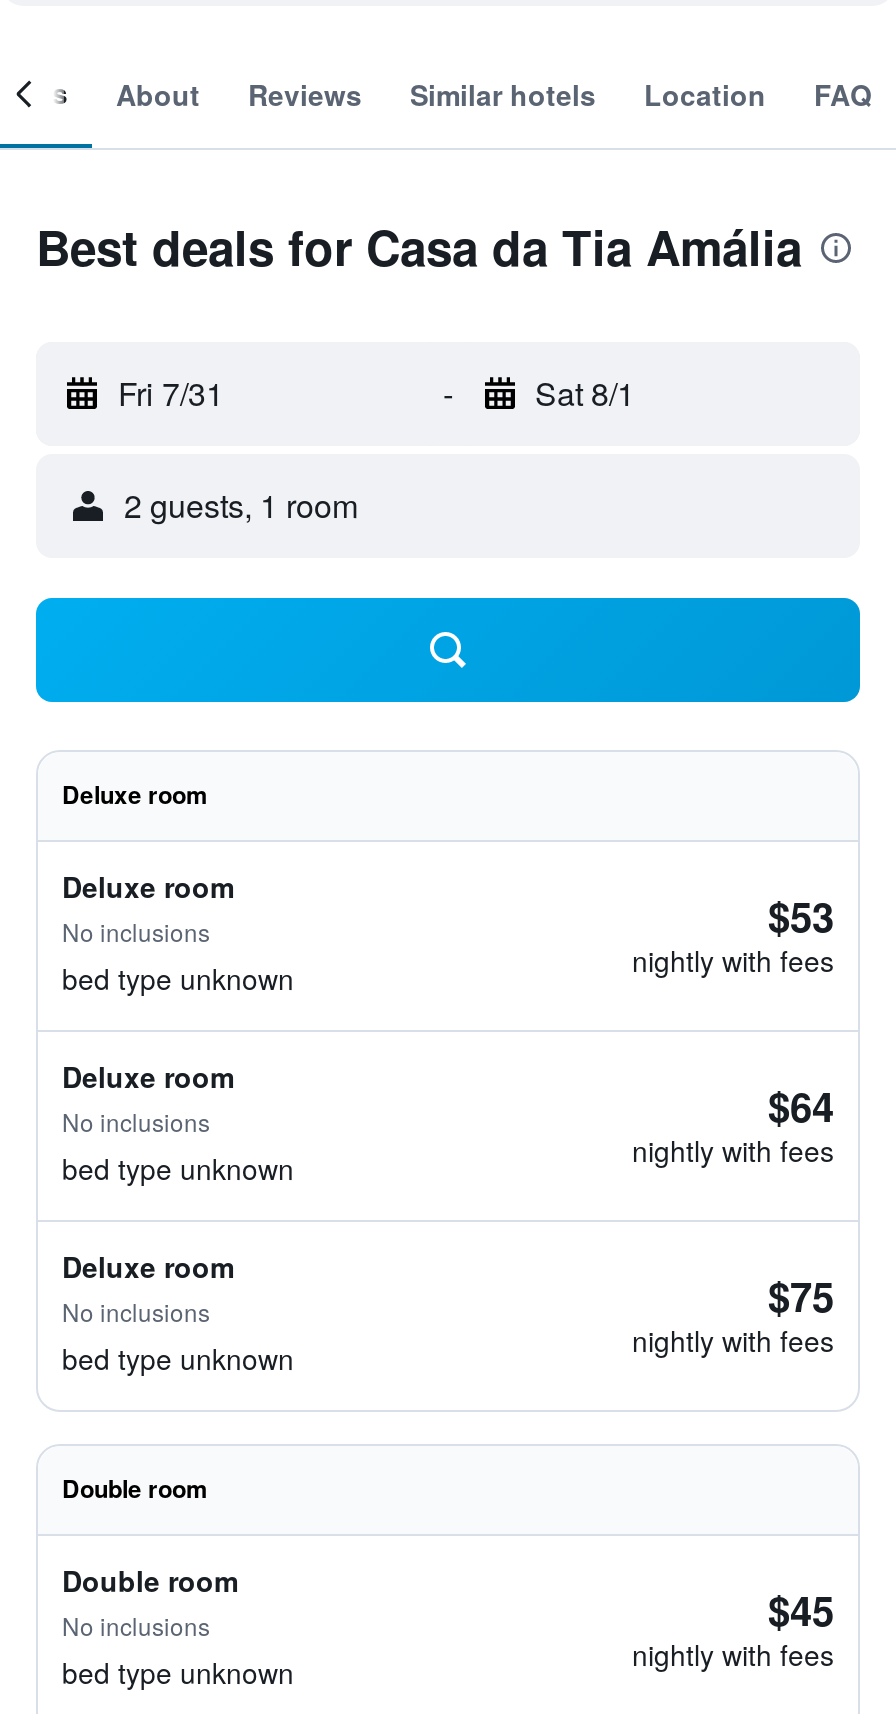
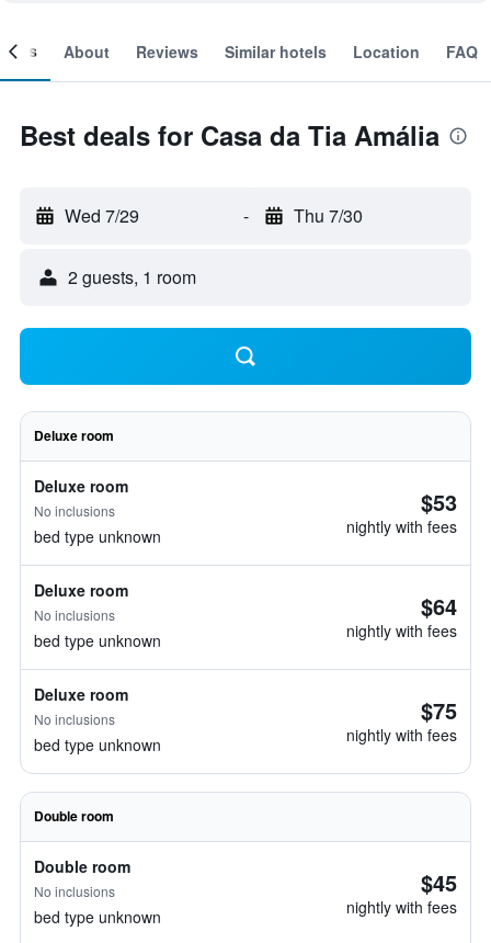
[118,370,224,416] Fri 7/31 -> [65,203,139,228] Wed 7/29
[535,370,635,416] Sat 8/1 -> [293,203,362,228] Thu 7/30

